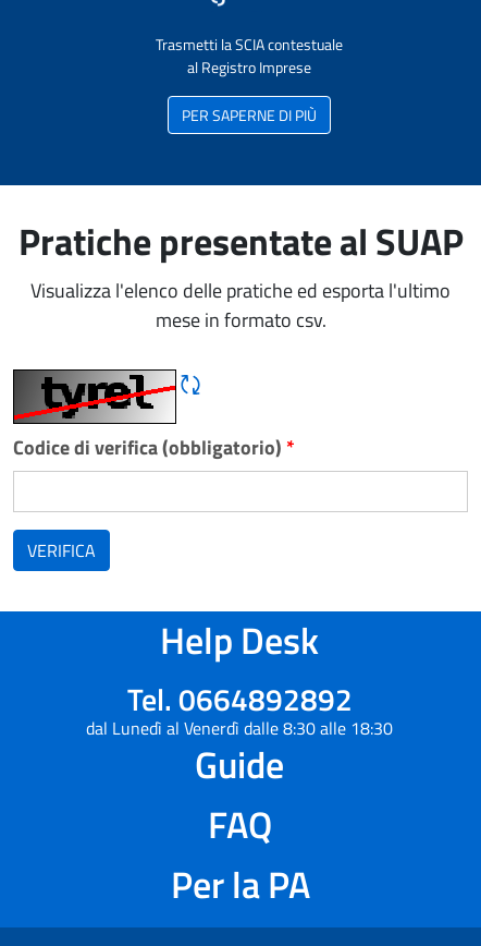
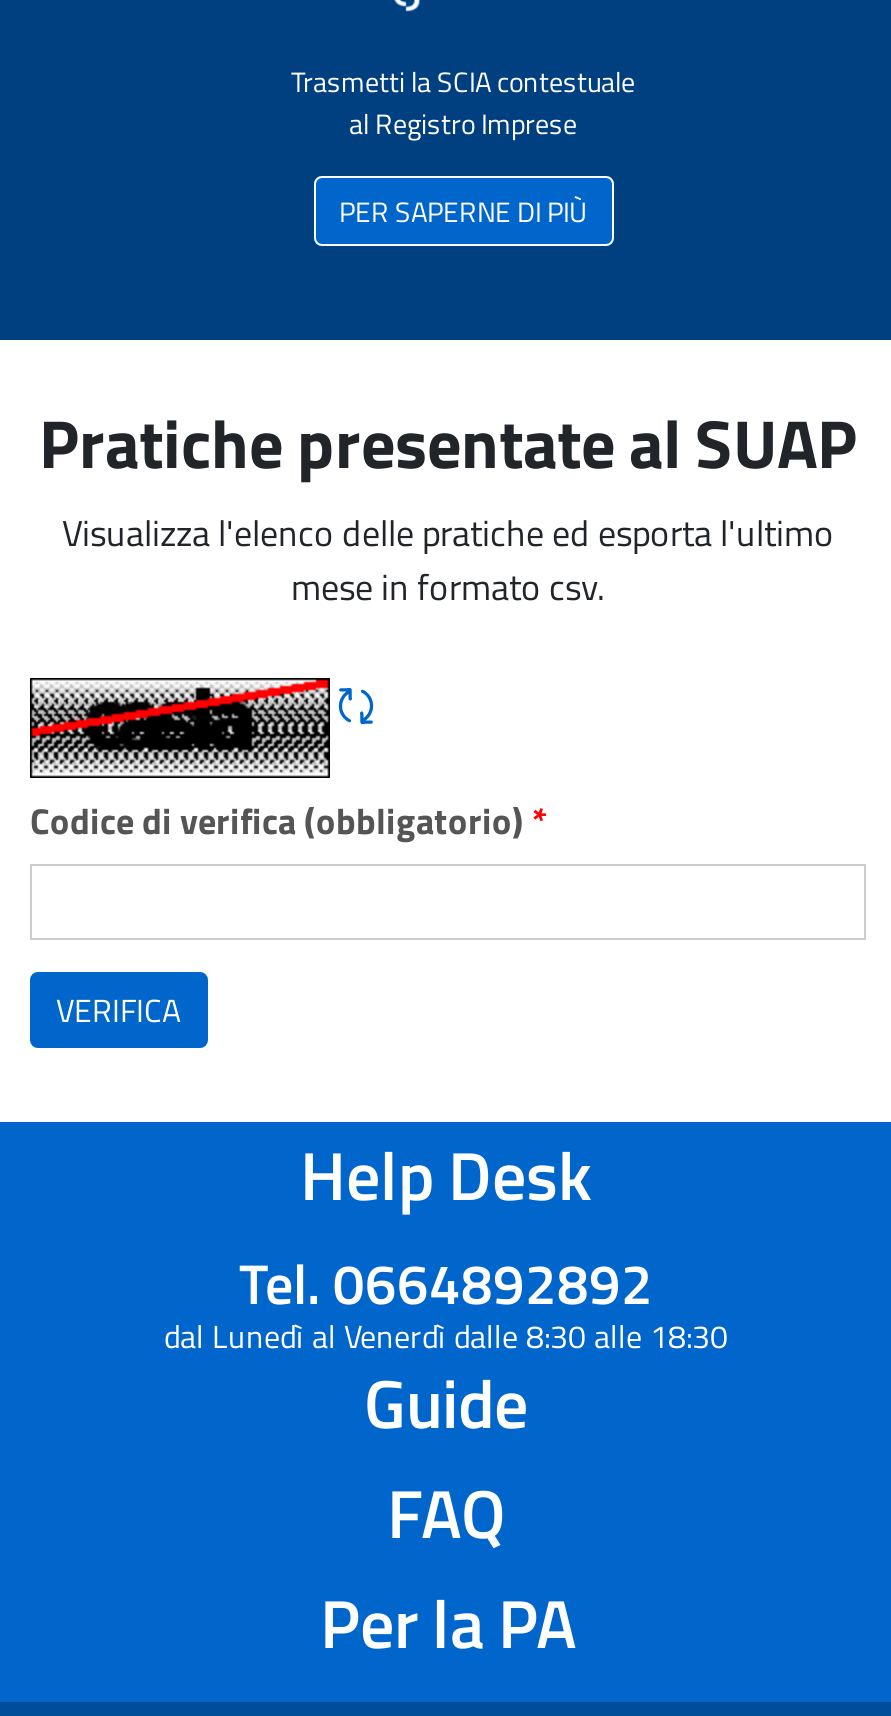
[13,369,176,424] [image] -> [30,678,330,778] [image]

